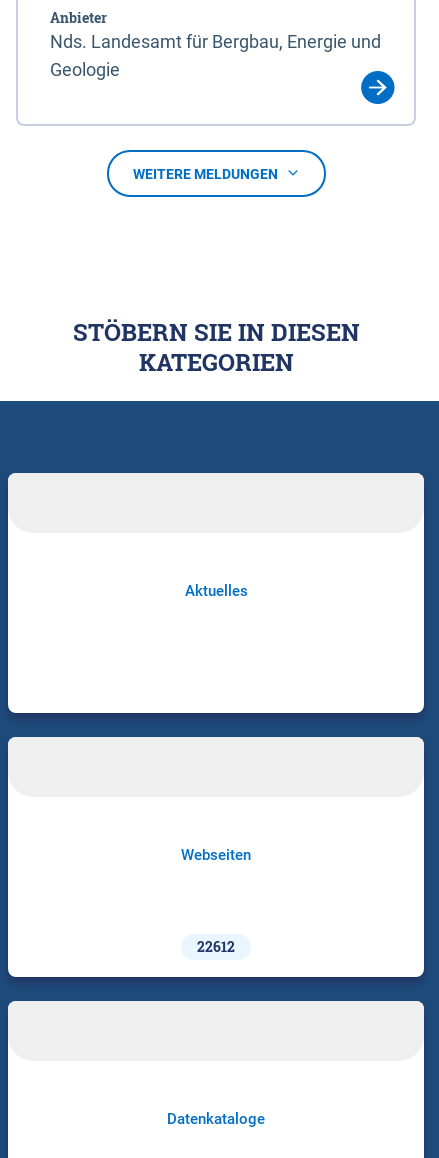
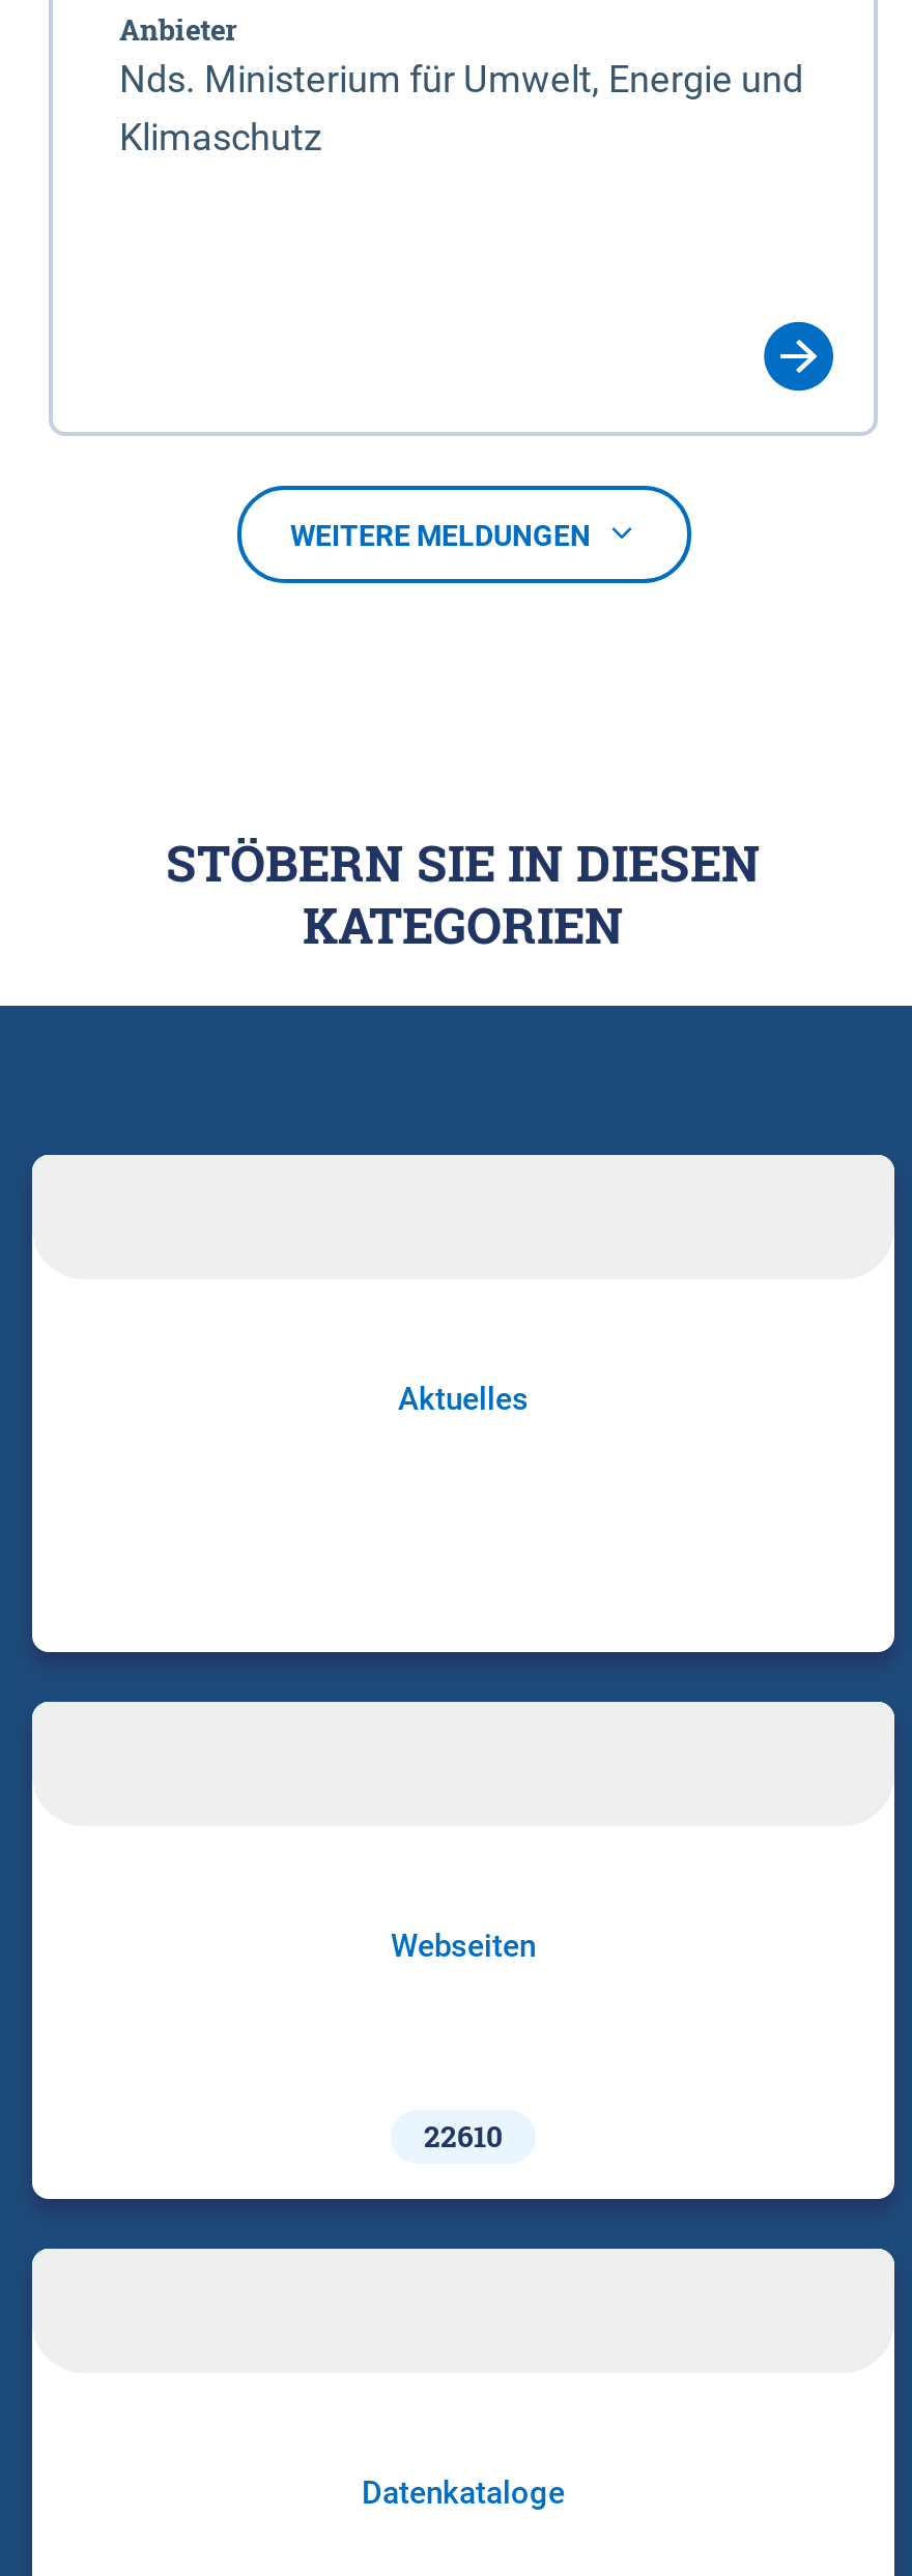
[50,31,381,80] Nds. Landesamt für Bergbau, Energie und | Geologie -> [119,58,803,159] Nds. Ministerium für Umwelt, Energie und | Klimaschutz
[197,937,235,956] 22612 -> [424,2116,503,2155] 22610

